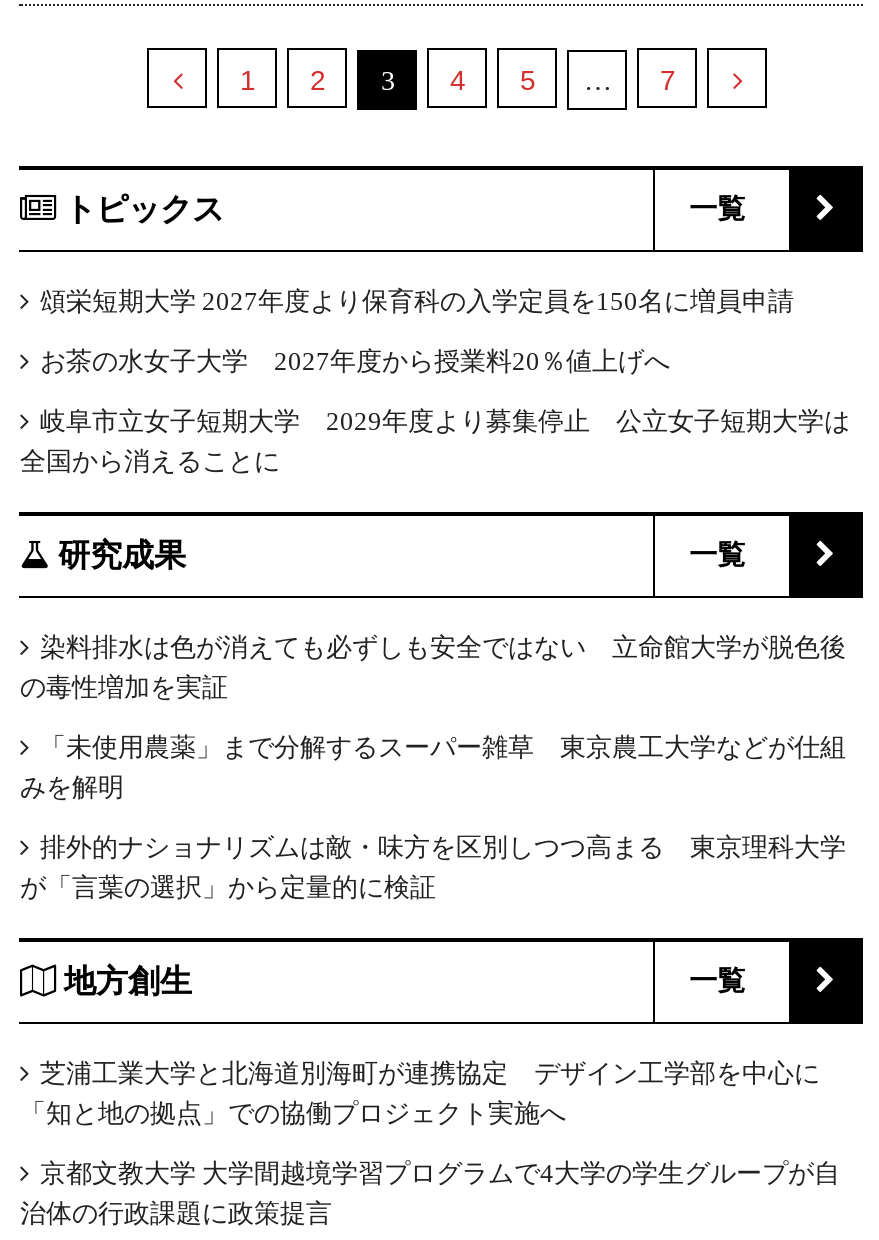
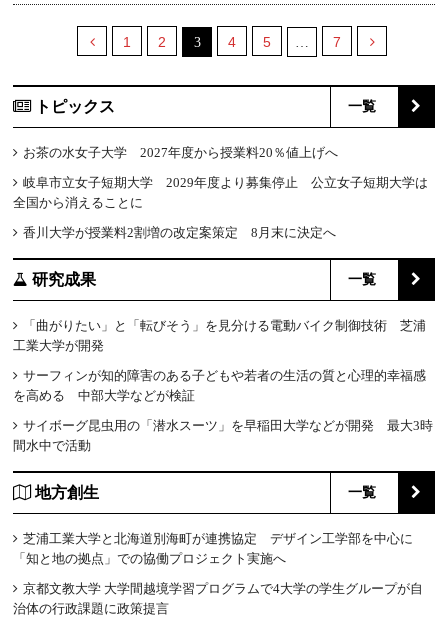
[40,286,794,316] 頌栄短期大学 2027年度より保育科の入学定員を150名に増員申請 -> none
moved [20,346,850,476] -> [13,145,428,210]: お茶の水女子大学 2027年度から授業料20％値上げへ | 岐阜市立女子短期大学 2029年度より募集停止 公立女子短期大学は | 全国から消えることに
none -> [23,225,336,240] 香川大学が授業料2割増の改定案策定 8月末に決定へ
[20,632,846,702] 染料排水は色が消えても必ずしも安全ではない 立命館大学が脱色後 | の毒性増加を実証 -> [13,318,426,353] 「曲がりたい」と「転びそう」を見分ける電動バイク制御技術 芝浦 | 工業大学が開発
[20,732,846,802] 「未使用農薬」まで分解するスーパー雑草 東京農工大学などが仕組 | みを解明 -> [13,368,426,403] サーフィンが知的障害のある子どもや若者の生活の質と心理的幸福感 | を高める 中部大学などが検証
[20,832,846,902] 排外的ナショナリズムは敵・味方を区別しつつ高まる 東京理科大学 | が「言葉の選択」から定量的に検証 -> [13,418,433,453] サイボーグ昆虫用の「潜水スーツ」を早稲田大学などが開発 最大3時 | 間水中で活動

